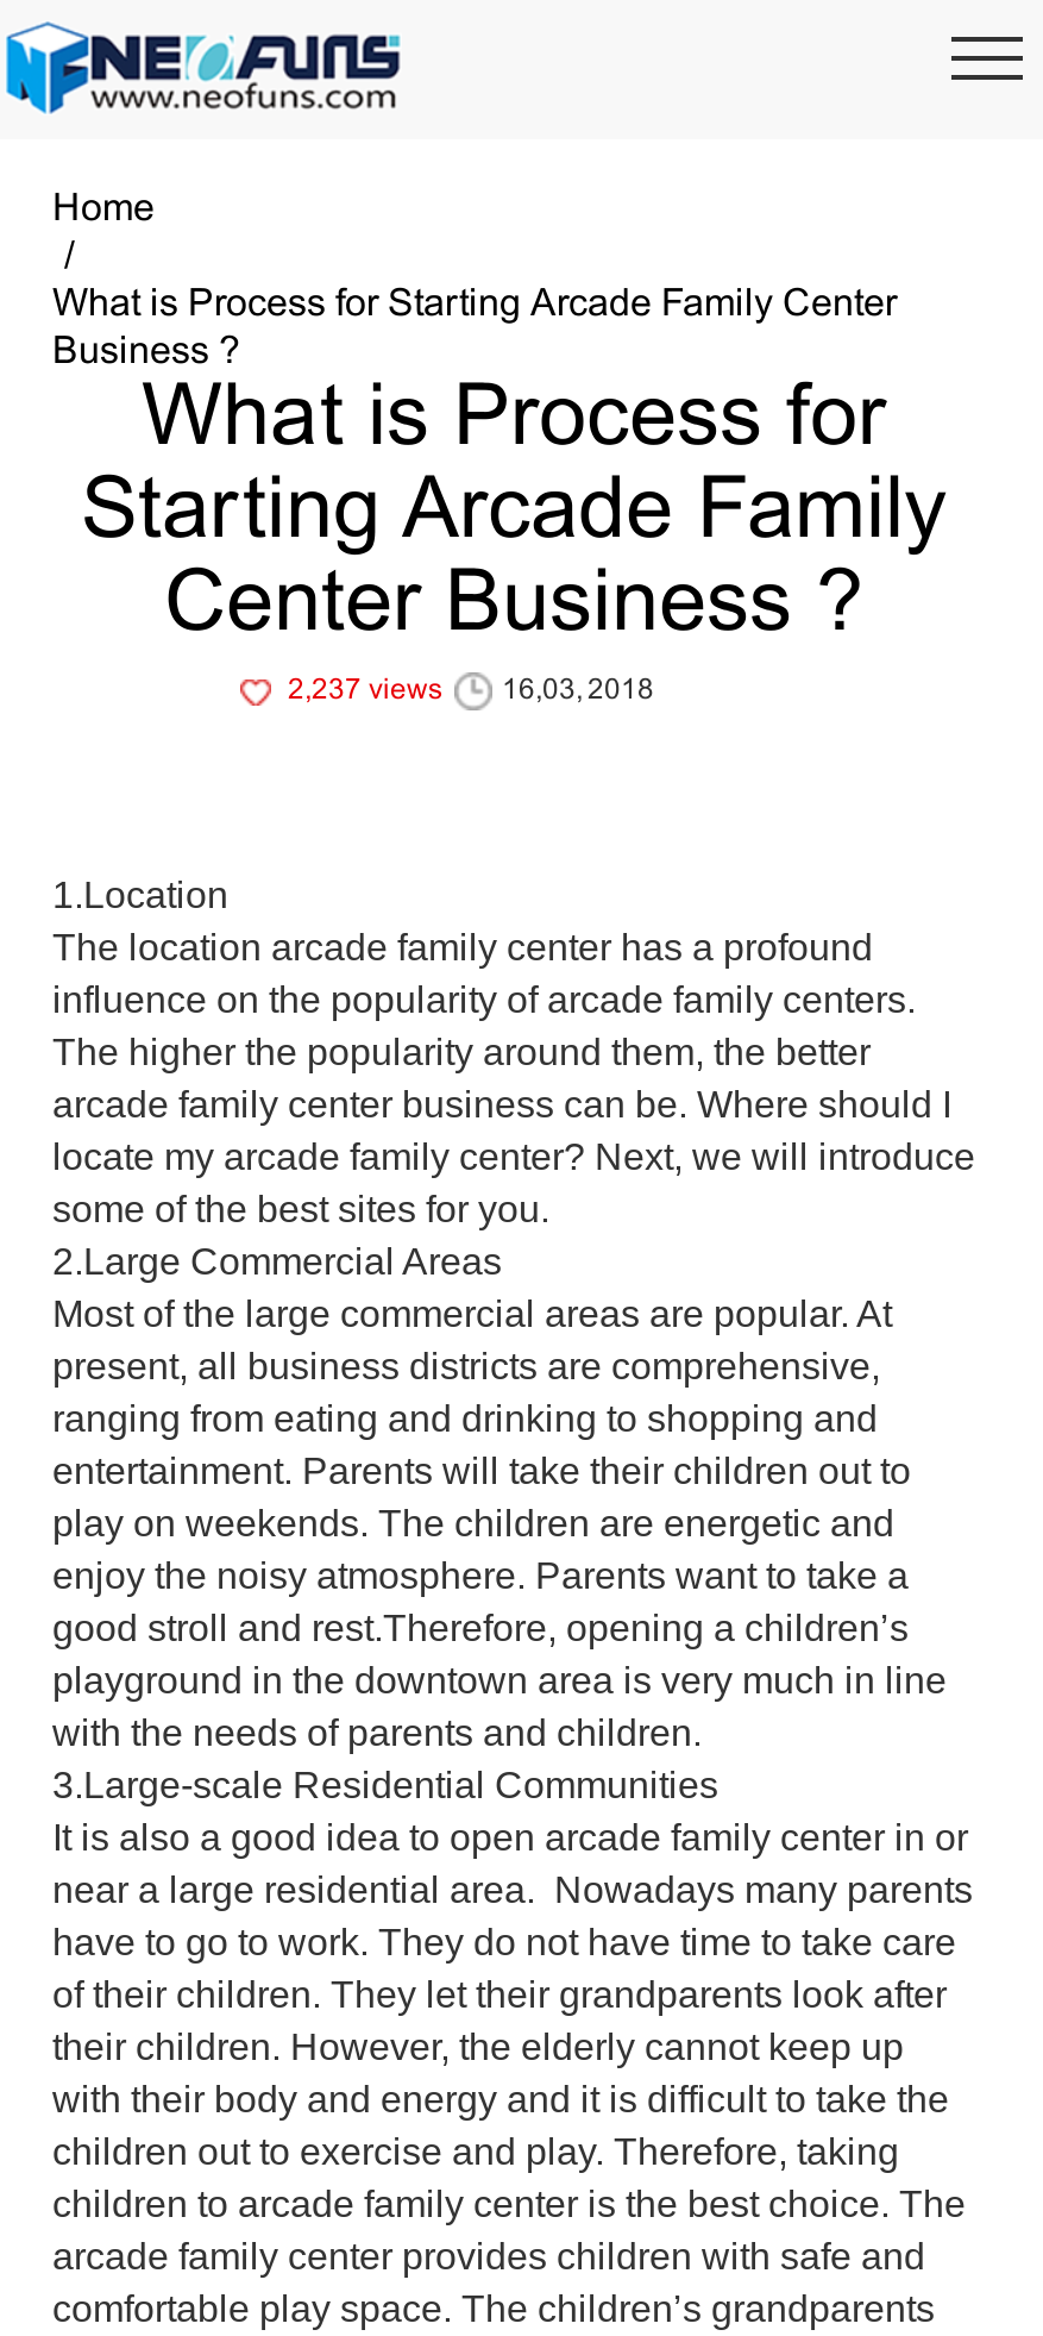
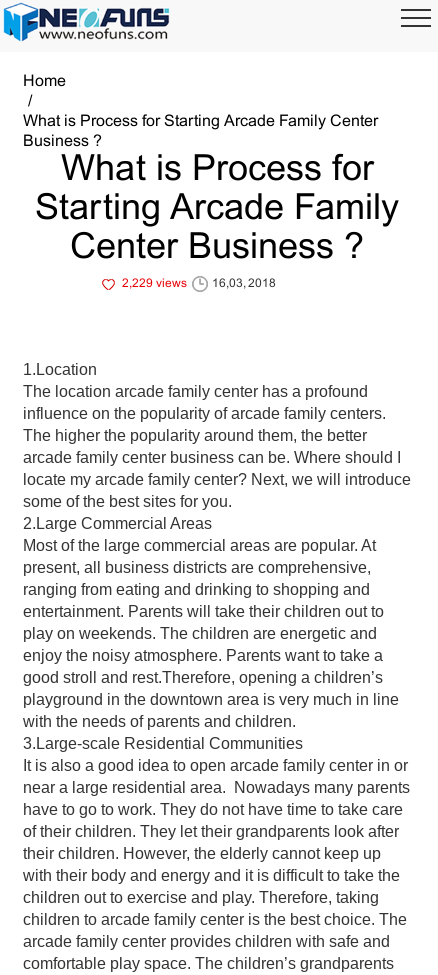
[288,677,442,706] 2,237 views -> [122,278,187,290] 2,229 views

